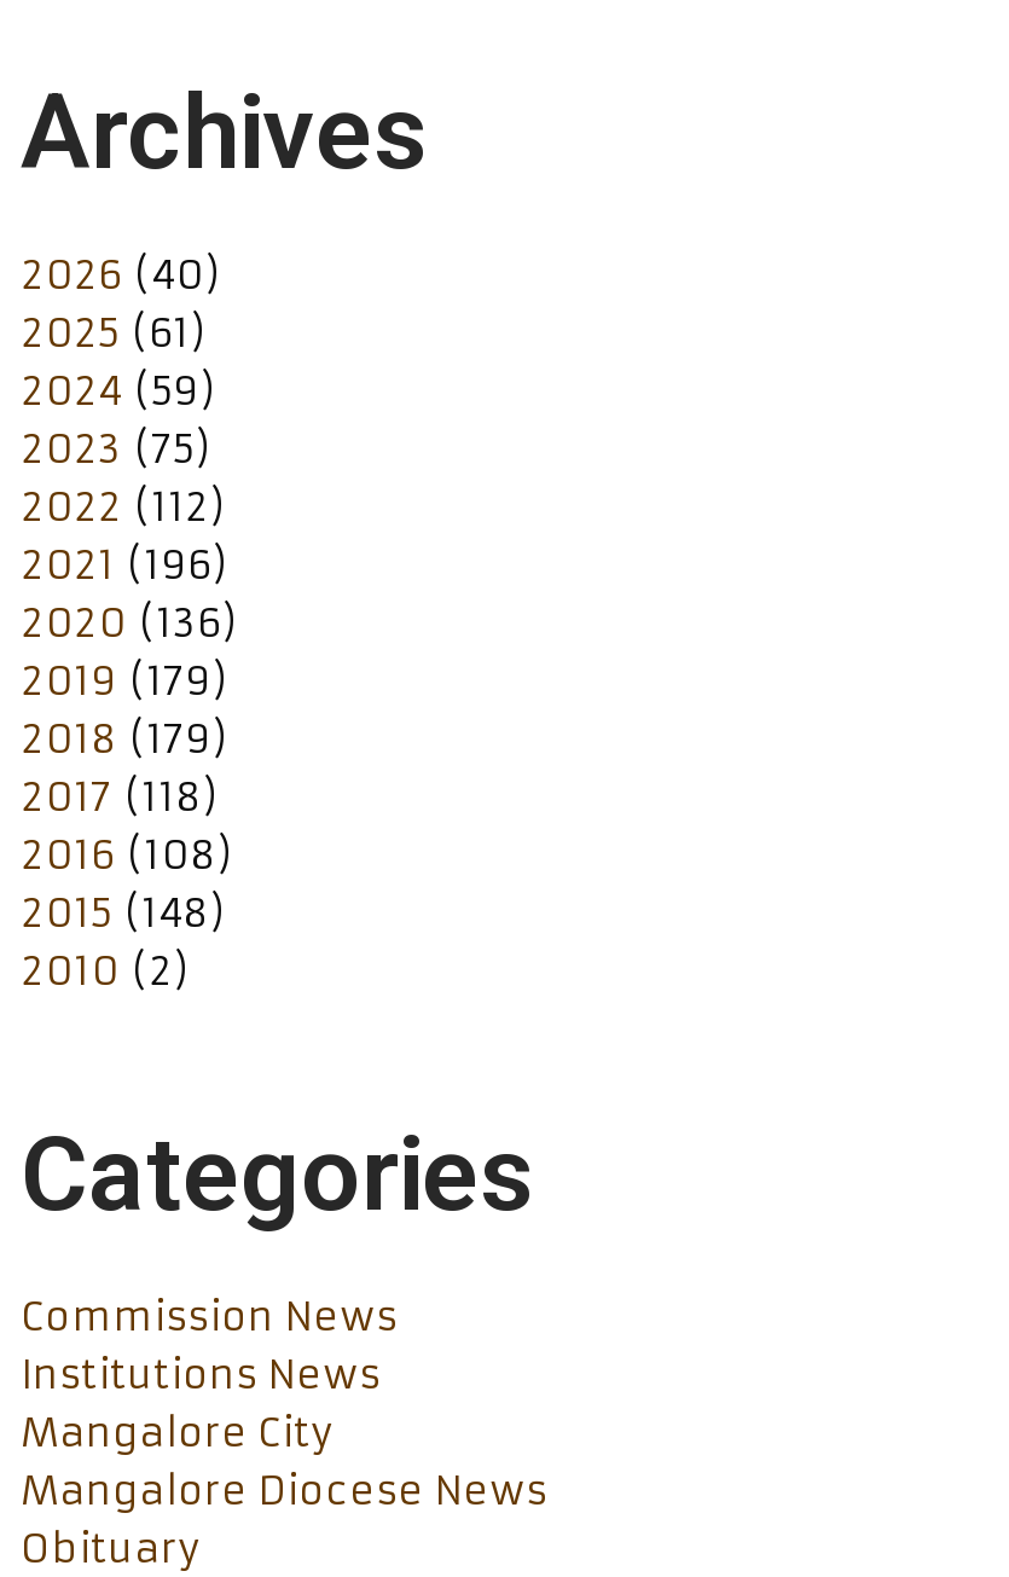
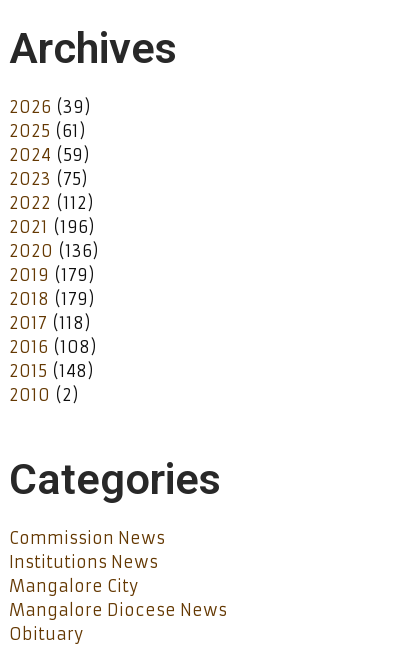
[21,250,221,298] 2026 (40) -> [9,97,91,117] 2026 (39)

